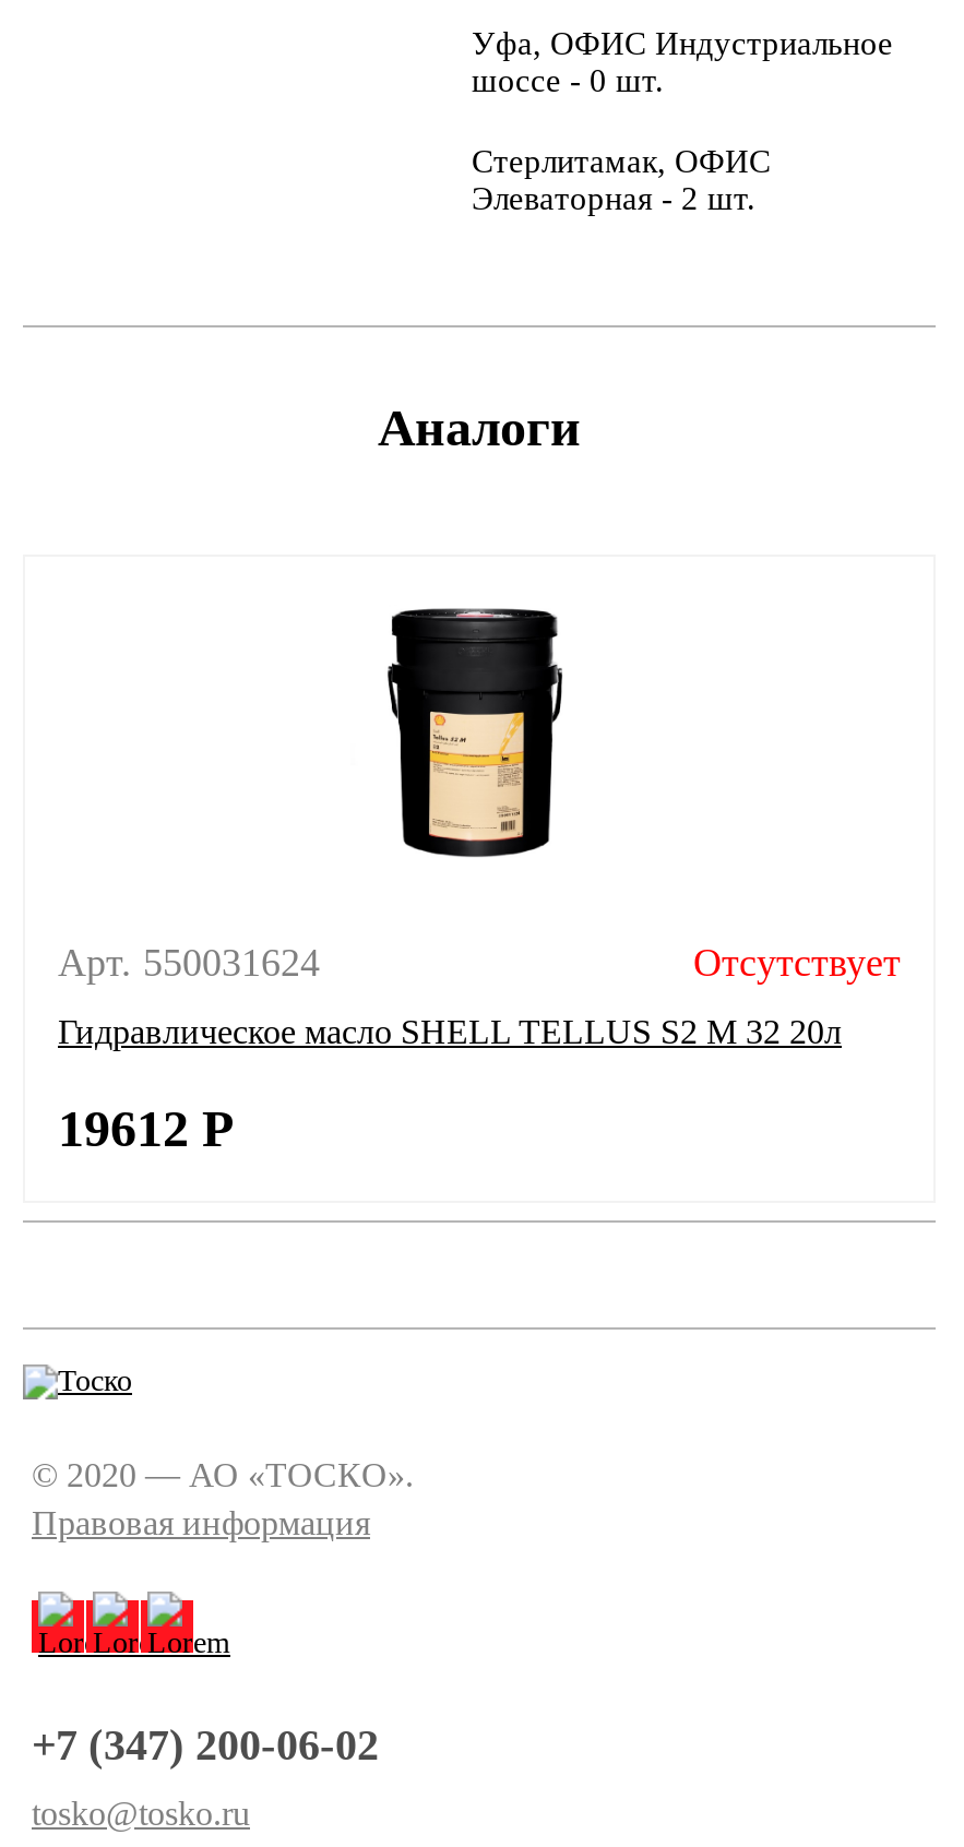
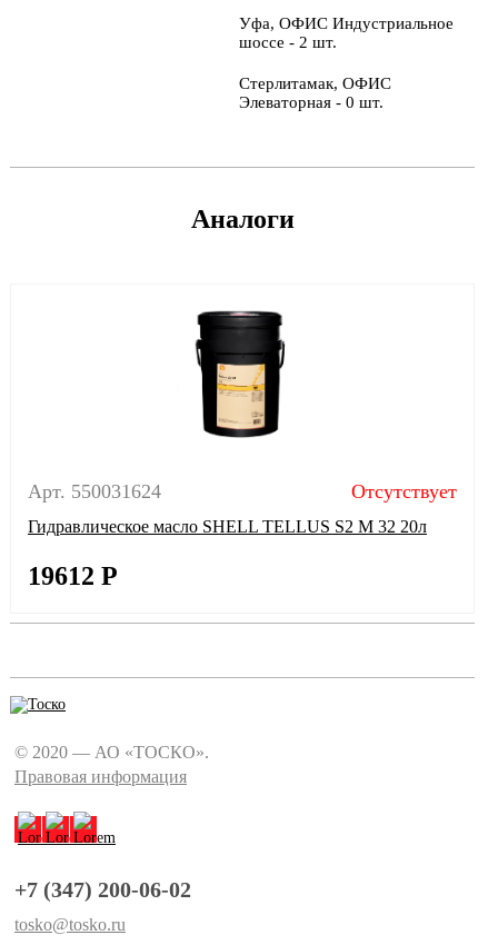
[472,63,664,98] шоссе - 0 шт. -> [238,33,336,51] шоссе - 2 шт.
[472,181,755,216] Элеваторная - 2 шт. -> [238,93,383,111] Элеваторная - 0 шт.

